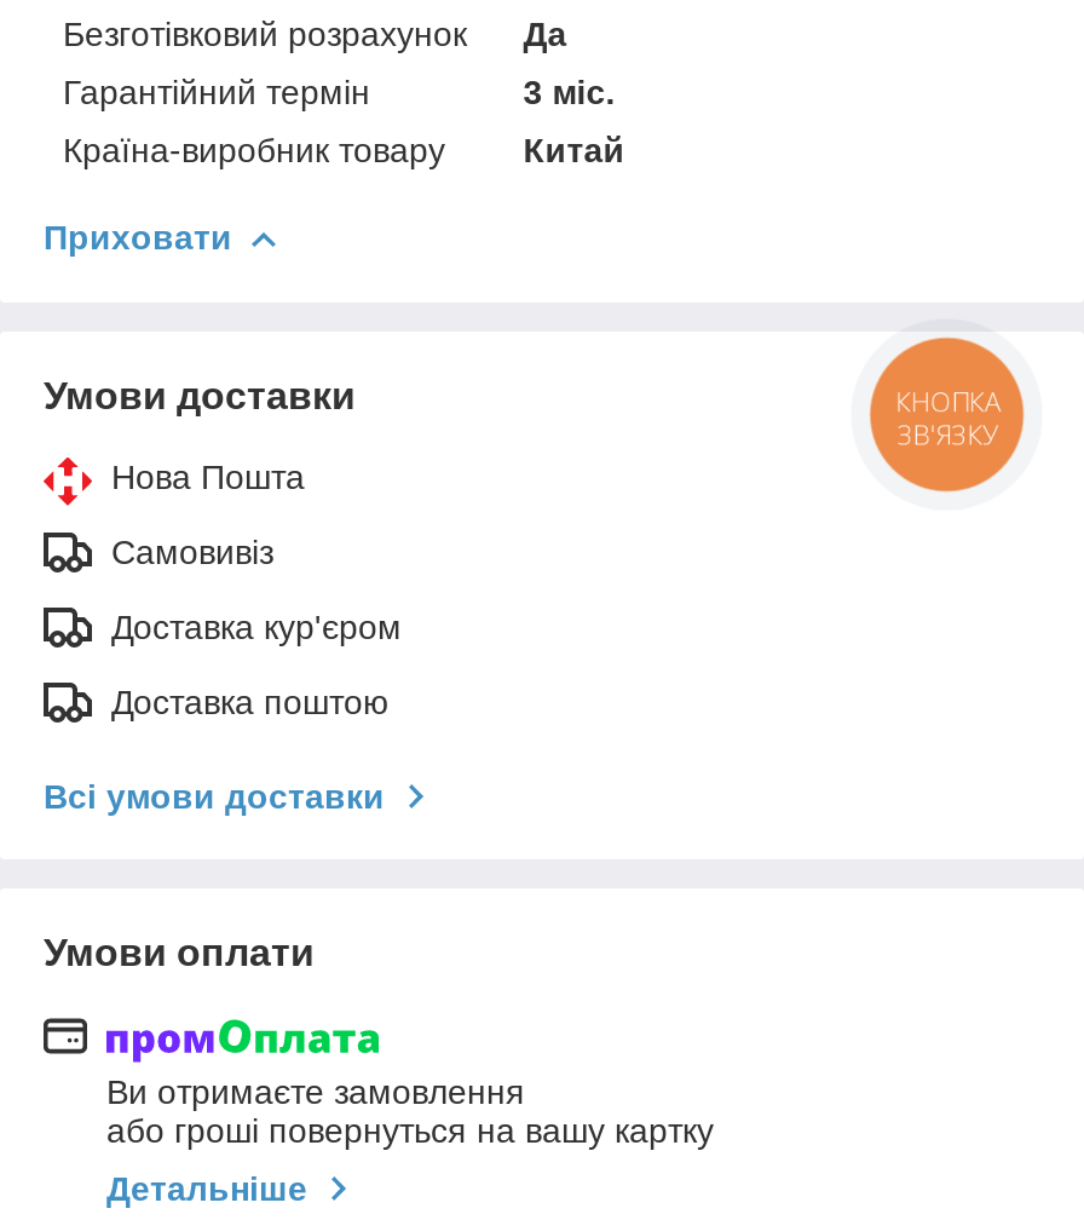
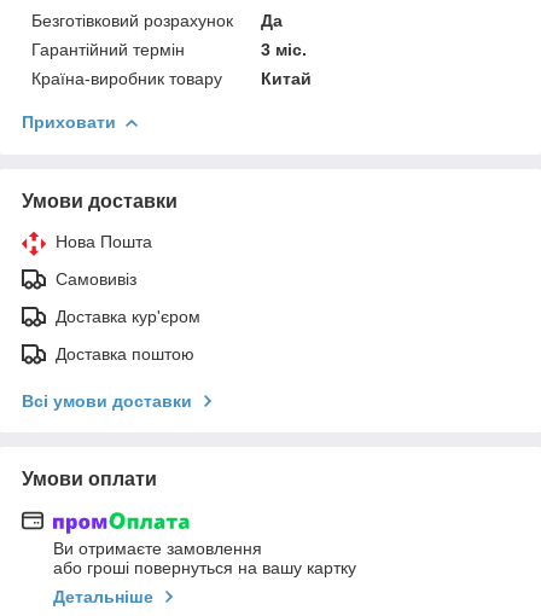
[866,334,1028,496] [image] -> none

